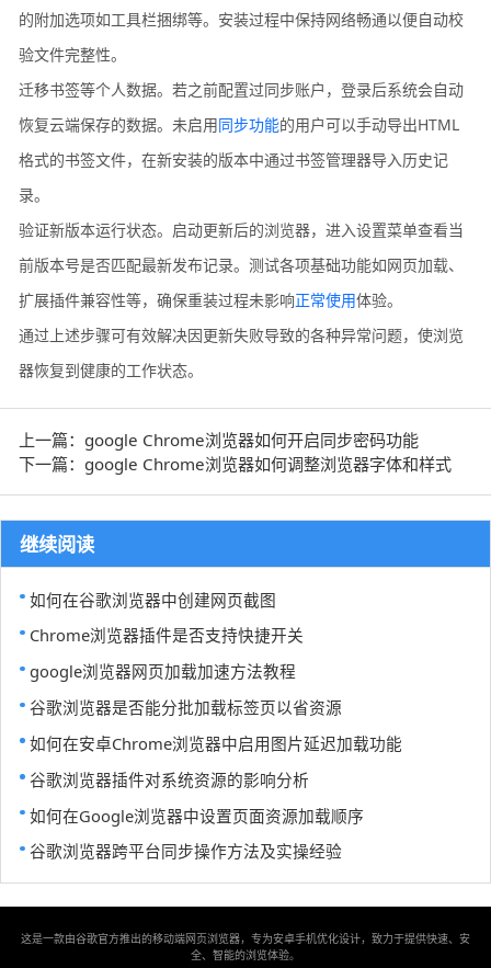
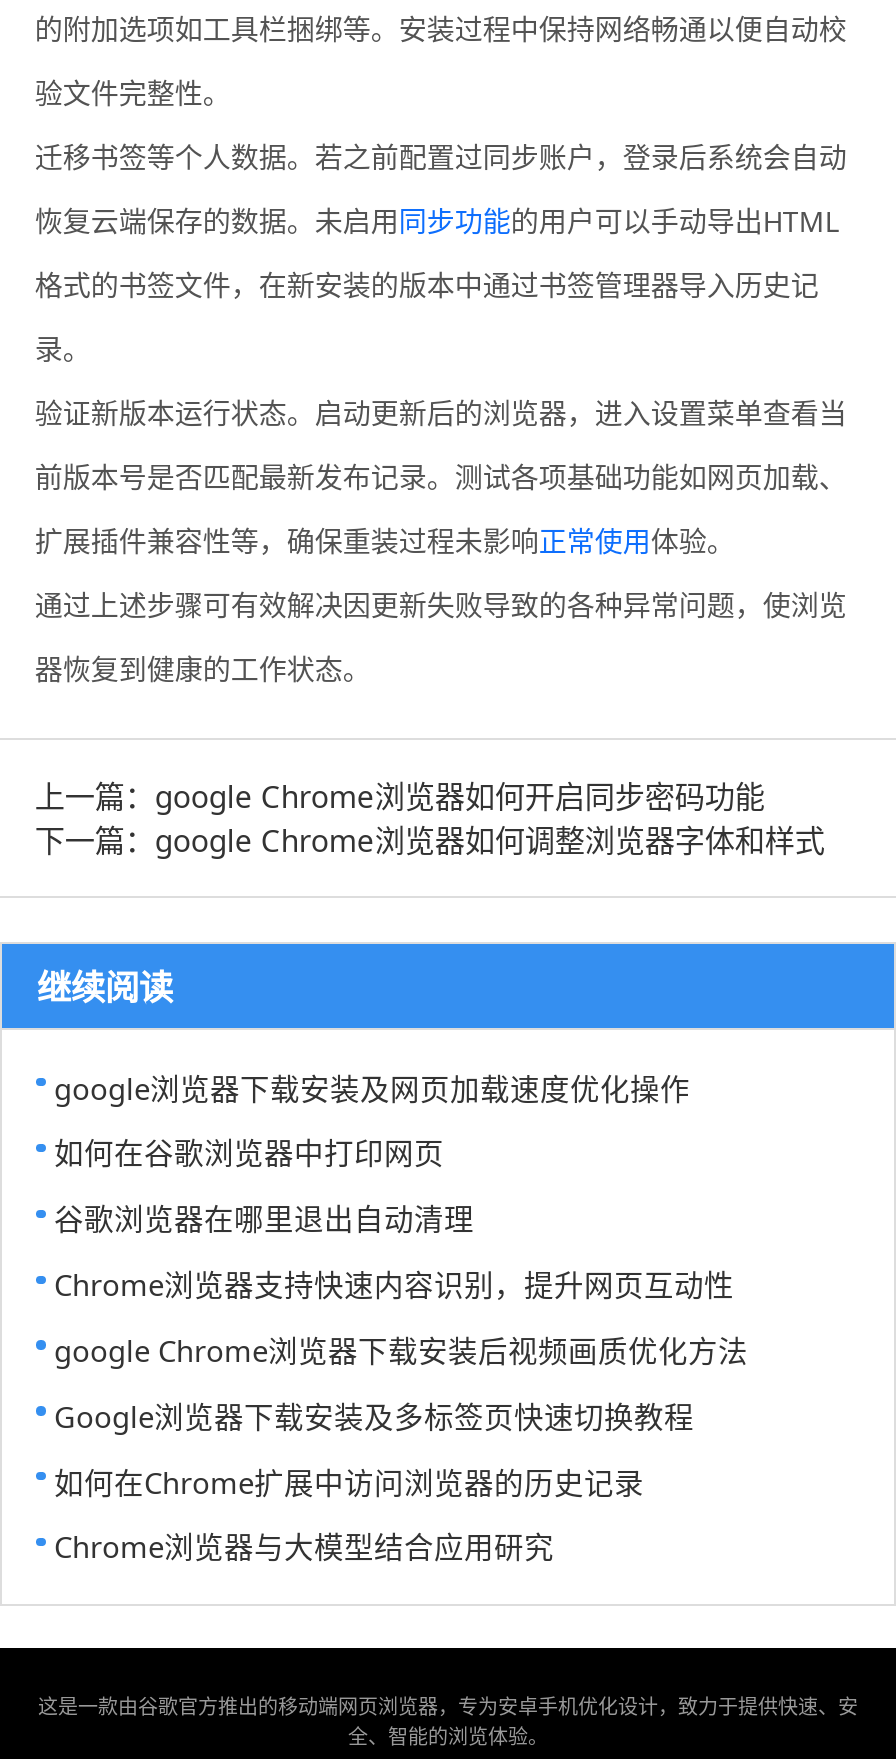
[30,588,276,610] 如何在谷歌浏览器中创建网页截图 -> [54,1067,690,1107] google浏览器下载安装及网页加载速度优化操作
[30,624,304,646] Chrome浏览器插件是否支持快捷开关 -> [54,1133,444,1173] 如何在谷歌浏览器中打印网页
[30,660,296,682] google浏览器网页加载加速方法教程 -> [54,1199,474,1239] 谷歌浏览器在哪里退出自动清理
[30,696,342,718] 谷歌浏览器是否能分批加载标签页以省资源 -> [54,1264,734,1304] Chrome浏览器支持快速内容识别，提升网页互动性
[30,732,402,754] 如何在安卓Chrome浏览器中启用图片延迟加载功能 -> [54,1330,748,1370] google Chrome浏览器下载安装后视频画质优化方法
[30,768,309,790] 谷歌浏览器插件对系统资源的影响分析 -> [54,1395,694,1435] Google浏览器下载安装及多标签页快速切换教程
[30,804,364,826] 如何在Google浏览器中设置页面资源加载顺序 -> [54,1461,644,1501] 如何在Chrome扩展中访问浏览器的历史记录
[30,840,342,862] 谷歌浏览器跨平台同步操作方法及实操经验 -> [54,1527,554,1567] Chrome浏览器与大模型结合应用研究

